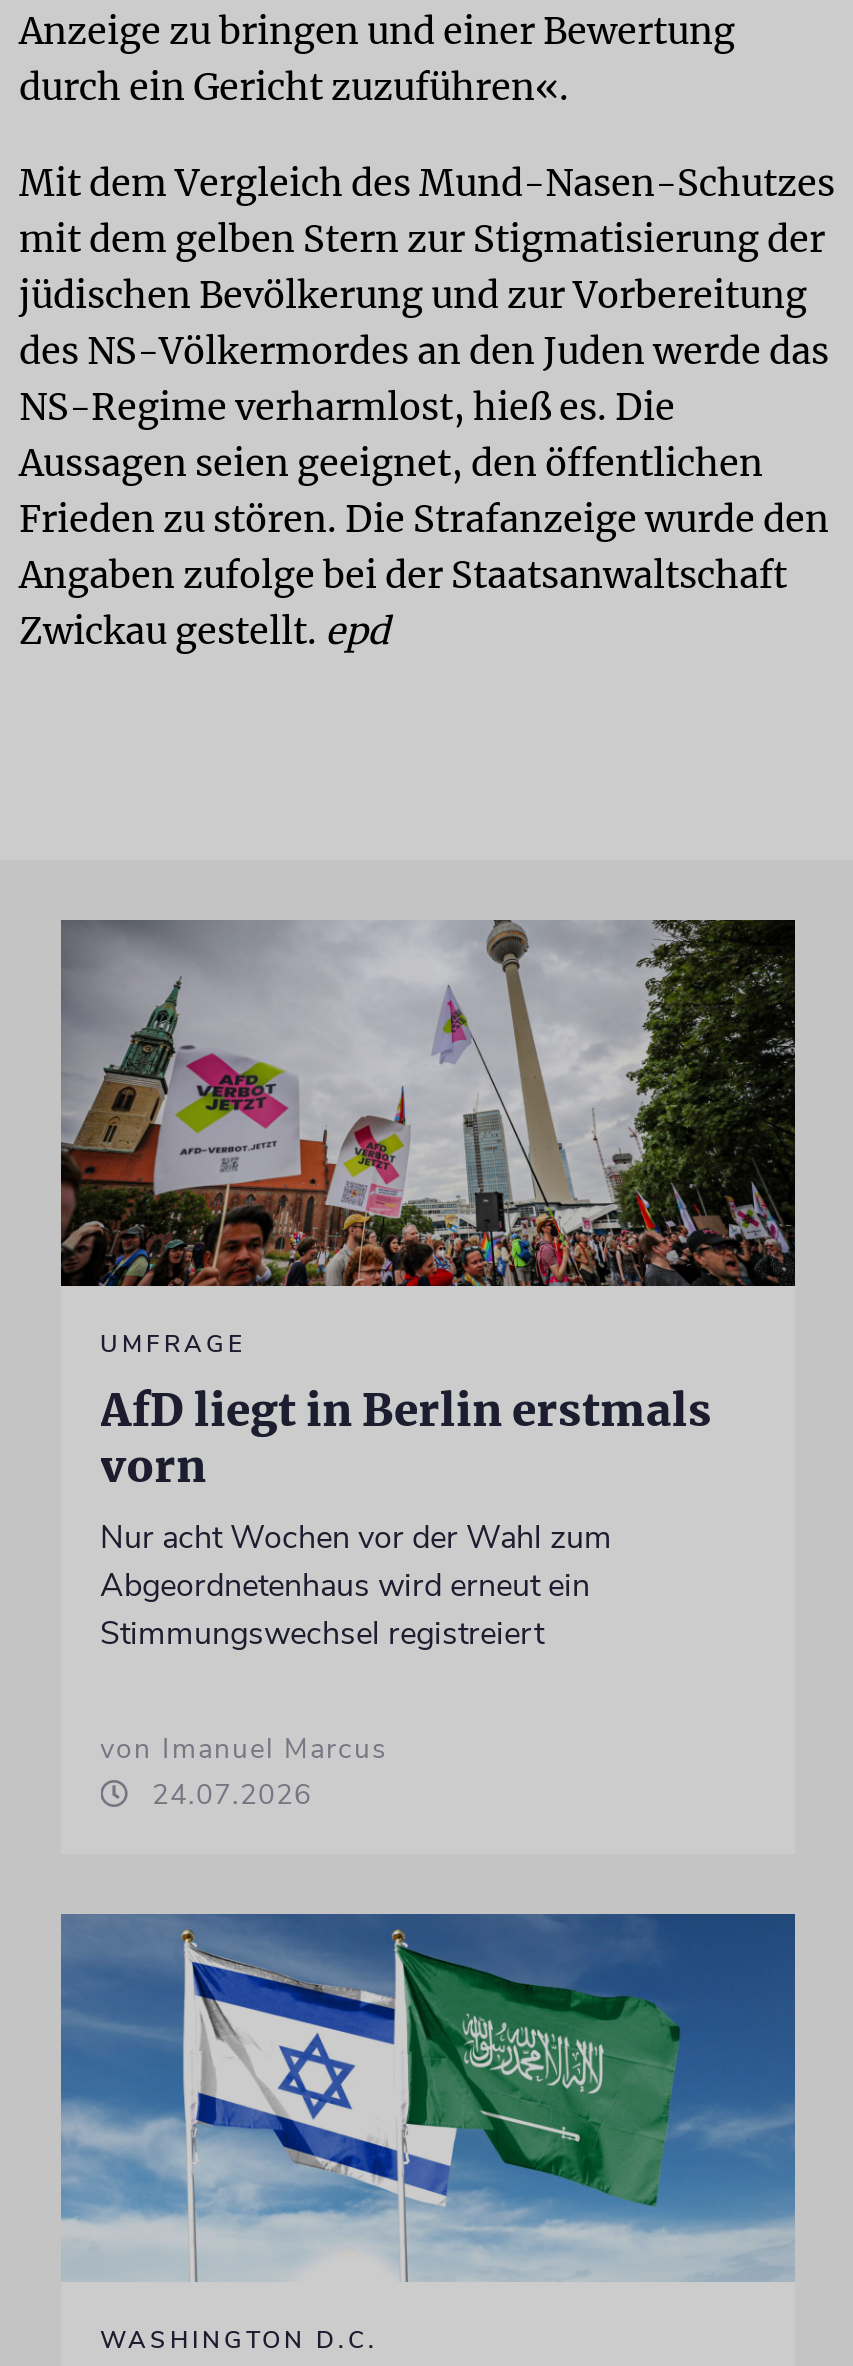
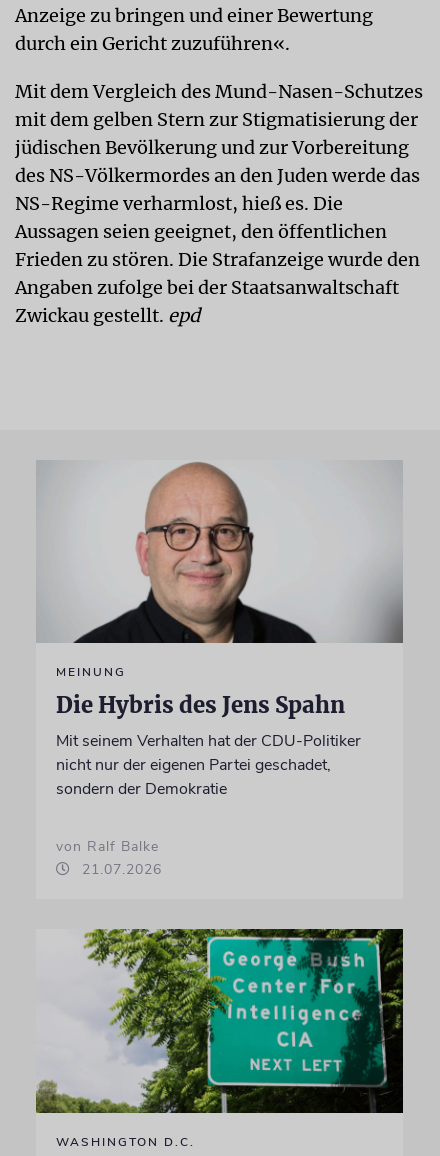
[59,918,797,1656] [image] | UMFRAGE | AfD liegt in Berlin erstmals | vorn | Nur acht Wochen vor der Wahl zum | Abgeordnetenhaus wird erneut ein | Stimmungswechsel registreiert -> [36,460,403,800] [image] | MEINUNG | Die Hybris des Jens Spahn | Mit seinem Verhalten hat der CDU-Politiker | nicht nur der eigenen Partei geschadet, | sondern der Demokratie
[100,1730,388,1814] von Imanuel Marcus | 24.07.2026 -> [55,837,161,879] von Ralf Balke | 21.07.2026
[59,1912,797,2282] [image] -> [35,928,404,1114] [image]

